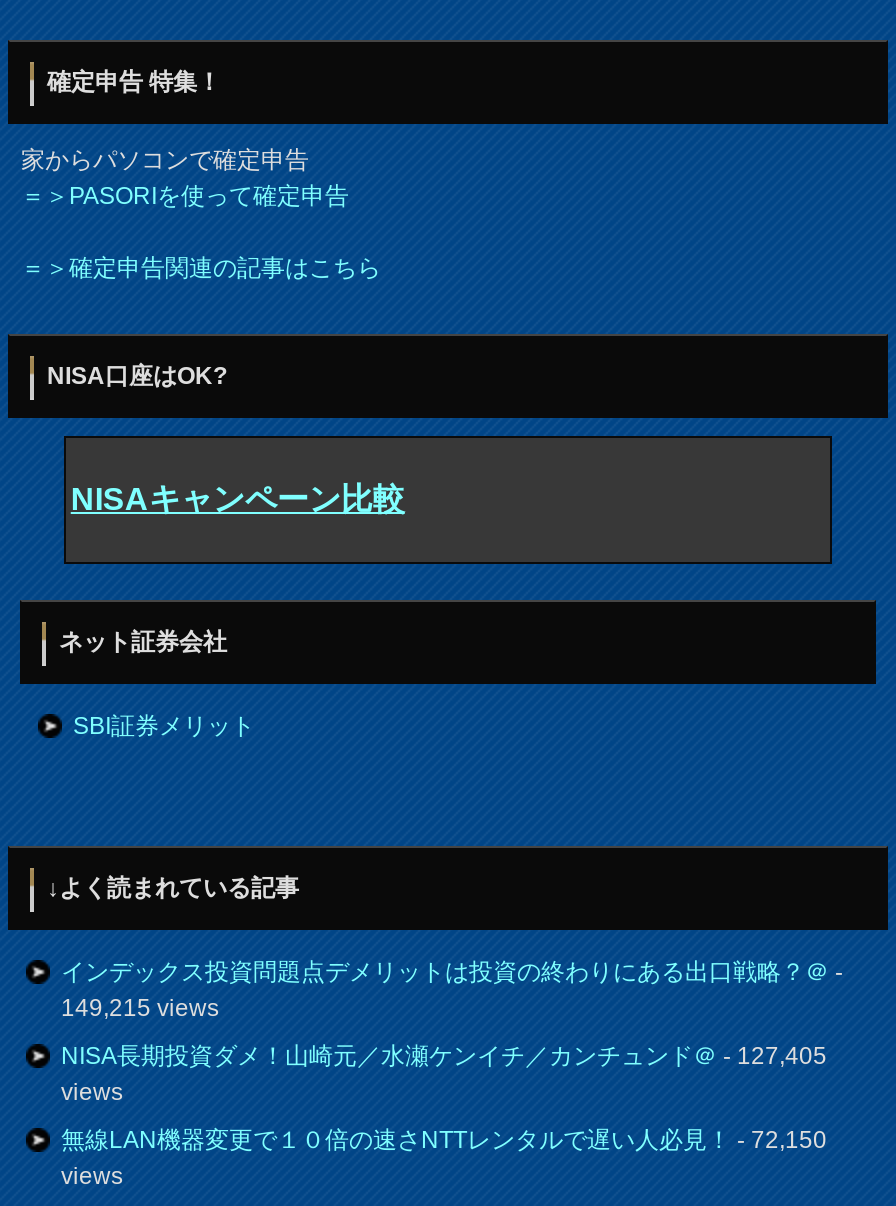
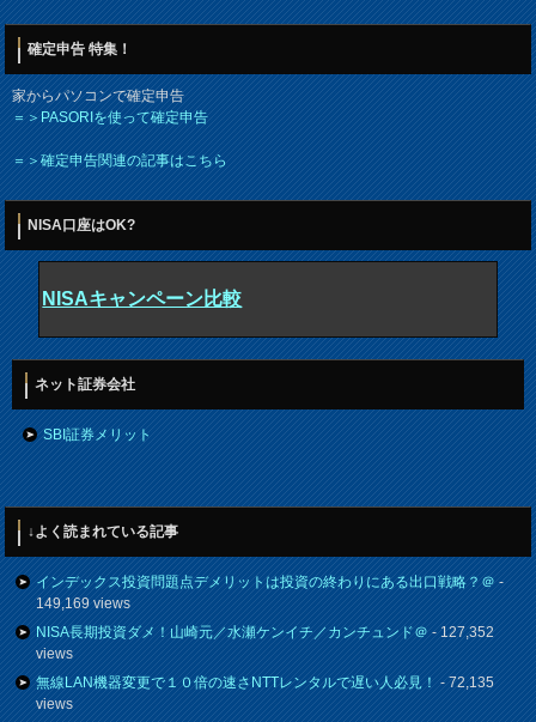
[61,994,219,1022] 149,215 views -> [36,595,131,612] 149,169 views
[61,1042,827,1070] NISA長期投資ダメ！山崎元／水瀬ケンイチ／カンチュンド＠- 127,405 -> [36,624,495,641] NISA長期投資ダメ！山崎元／水瀬ケンイチ／カンチュンド＠- 127,352
[61,1126,827,1154] 無線LAN機器変更で１０倍の速さNTTレンタルで遅い人必見！- 72,150 -> [36,674,495,691] 無線LAN機器変更で１０倍の速さNTTレンタルで遅い人必見！- 72,135

